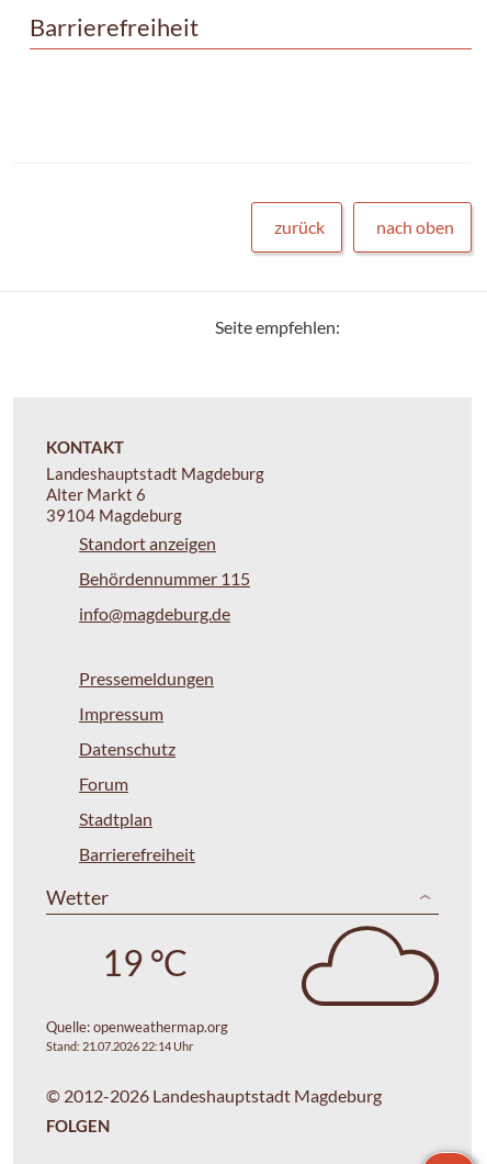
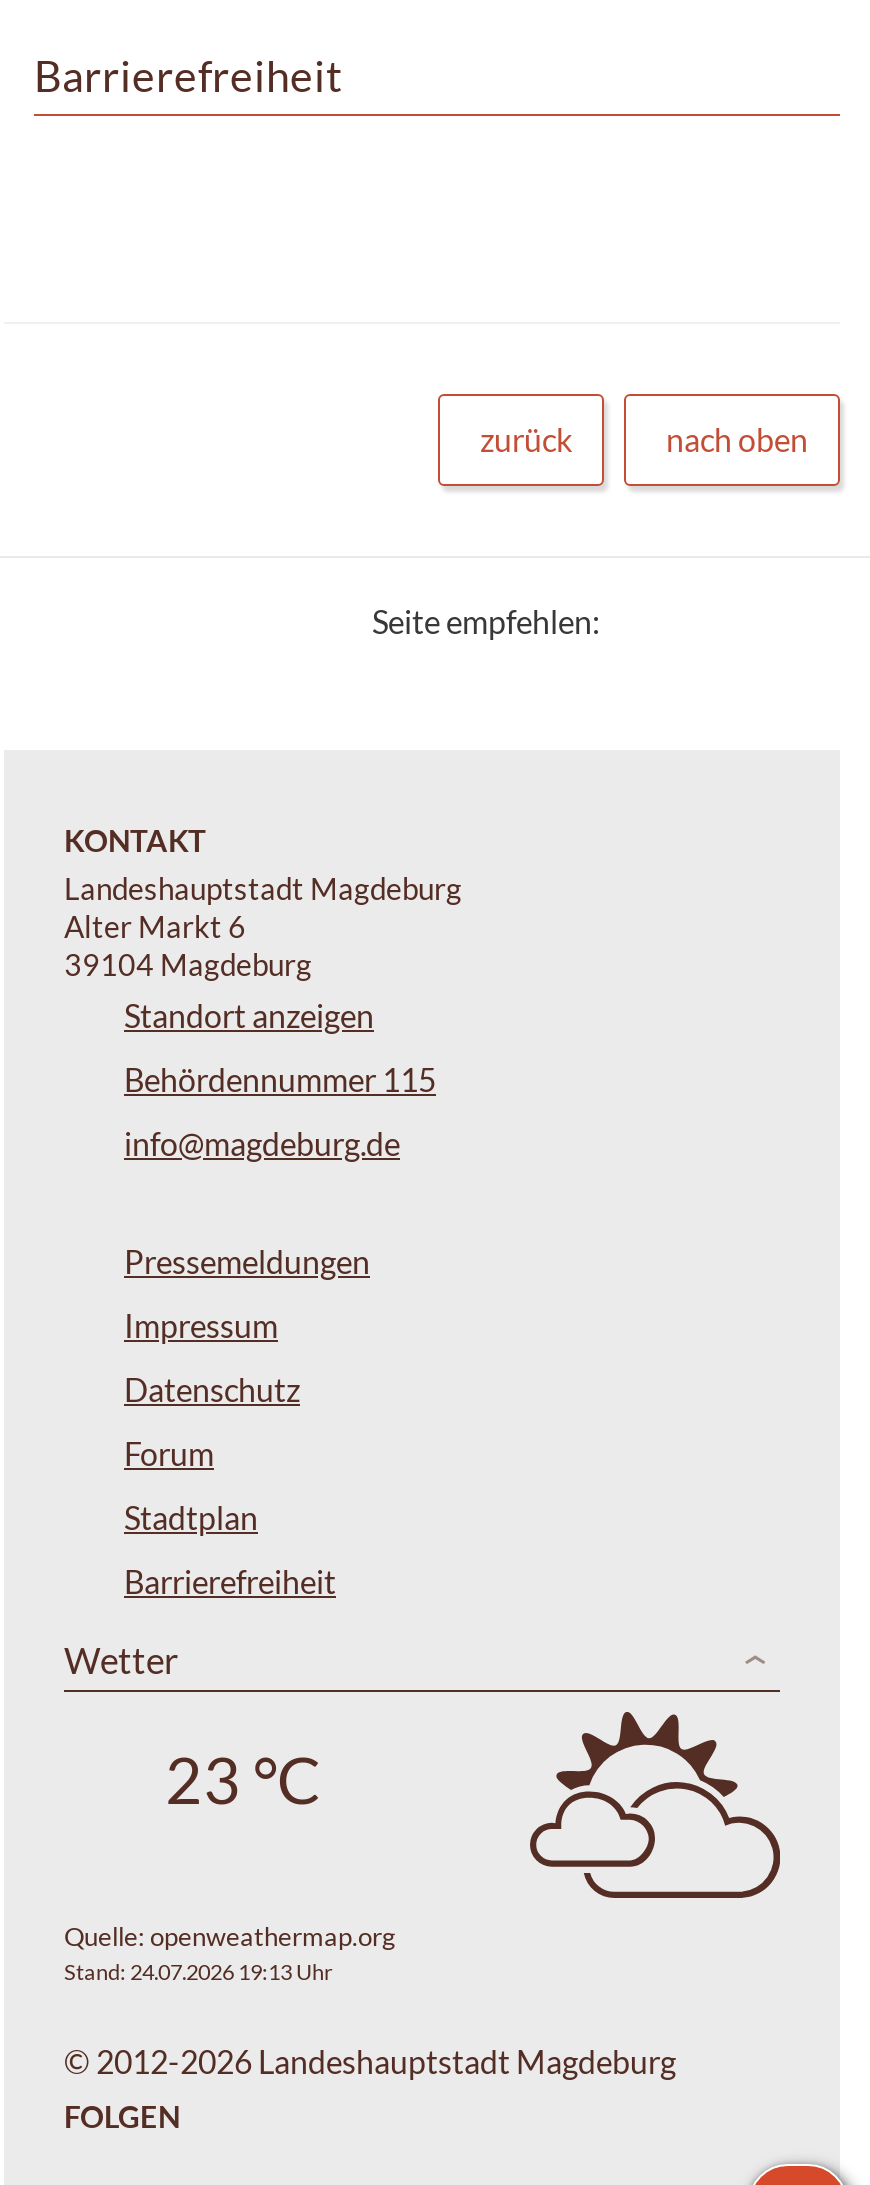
[301,925,440,1007] [image] -> [530,1708,782,1900] [image]
[101,941,187,983] 19 °C -> [165,1739,321,1817] 23 °C
[46,1039,193,1053] Stand: 21.07.2026 22:14 Uhr -> [64,1957,332,1983] Stand: 24.07.2026 19:13 Uhr

